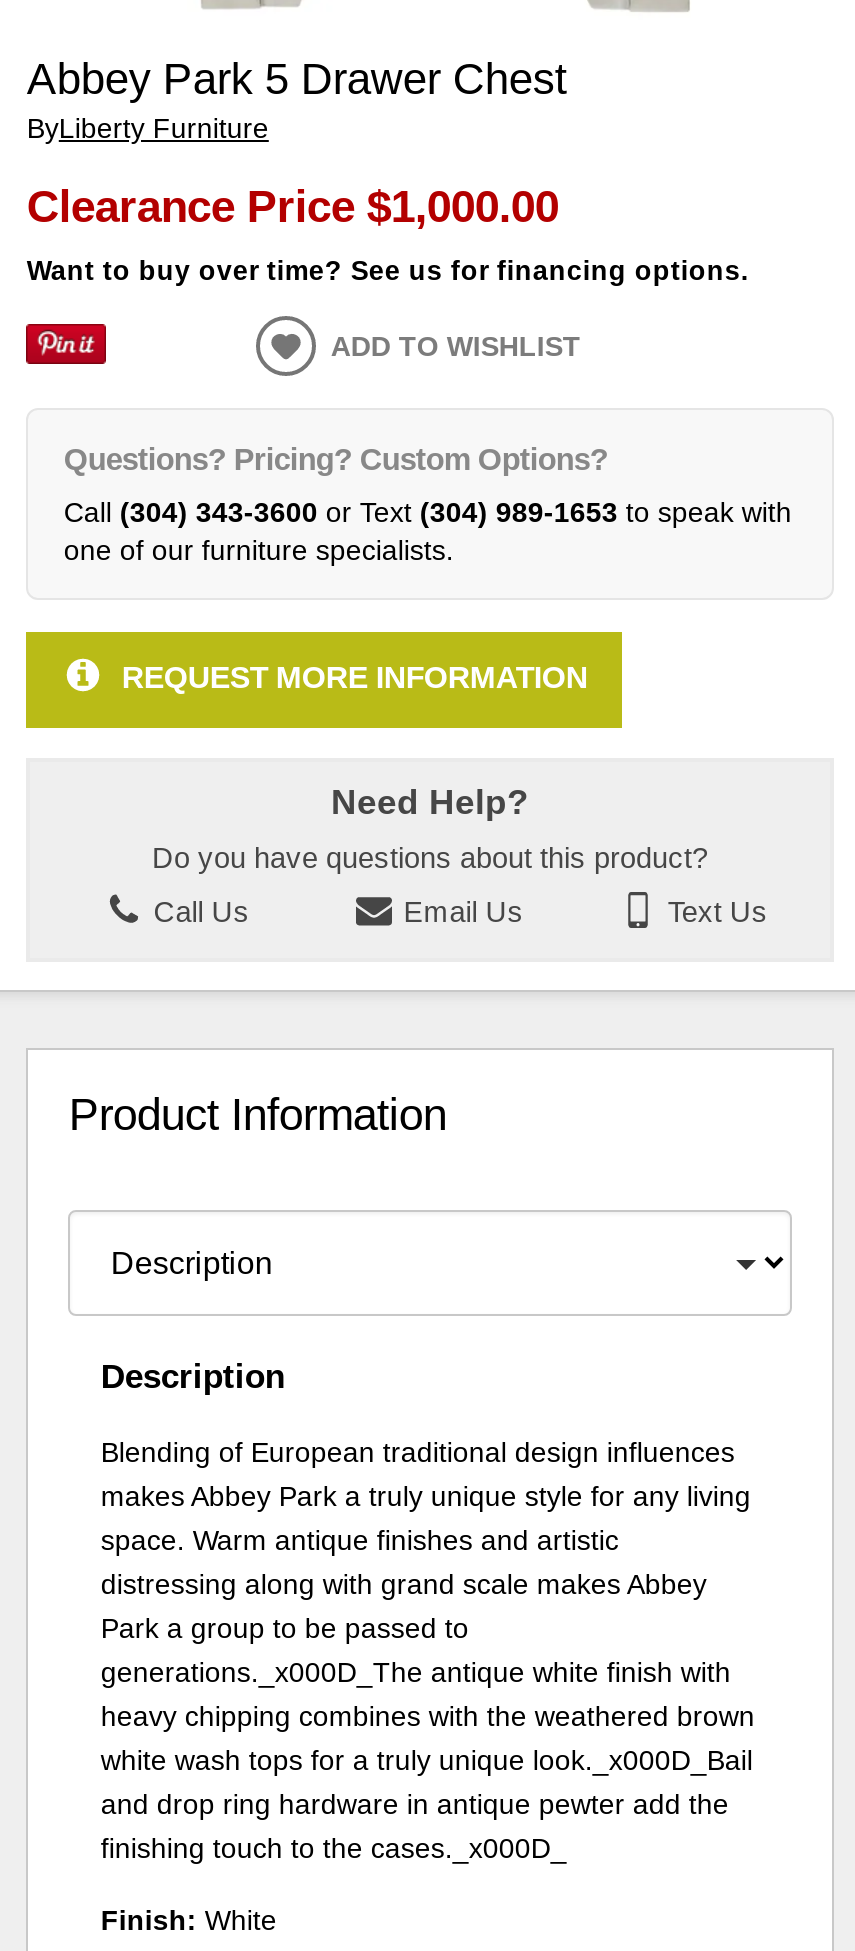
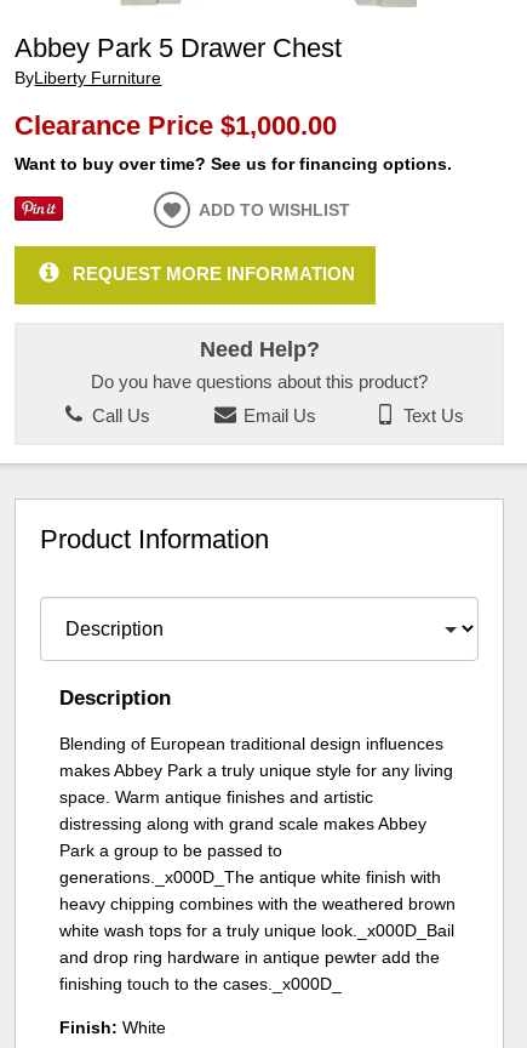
[64,442,792,567] Questions? Pricing? Custom Options? | Call (304) 343-3600 or Text (304) 989-1653 to speak with | one of our furniture specialists. -> none

